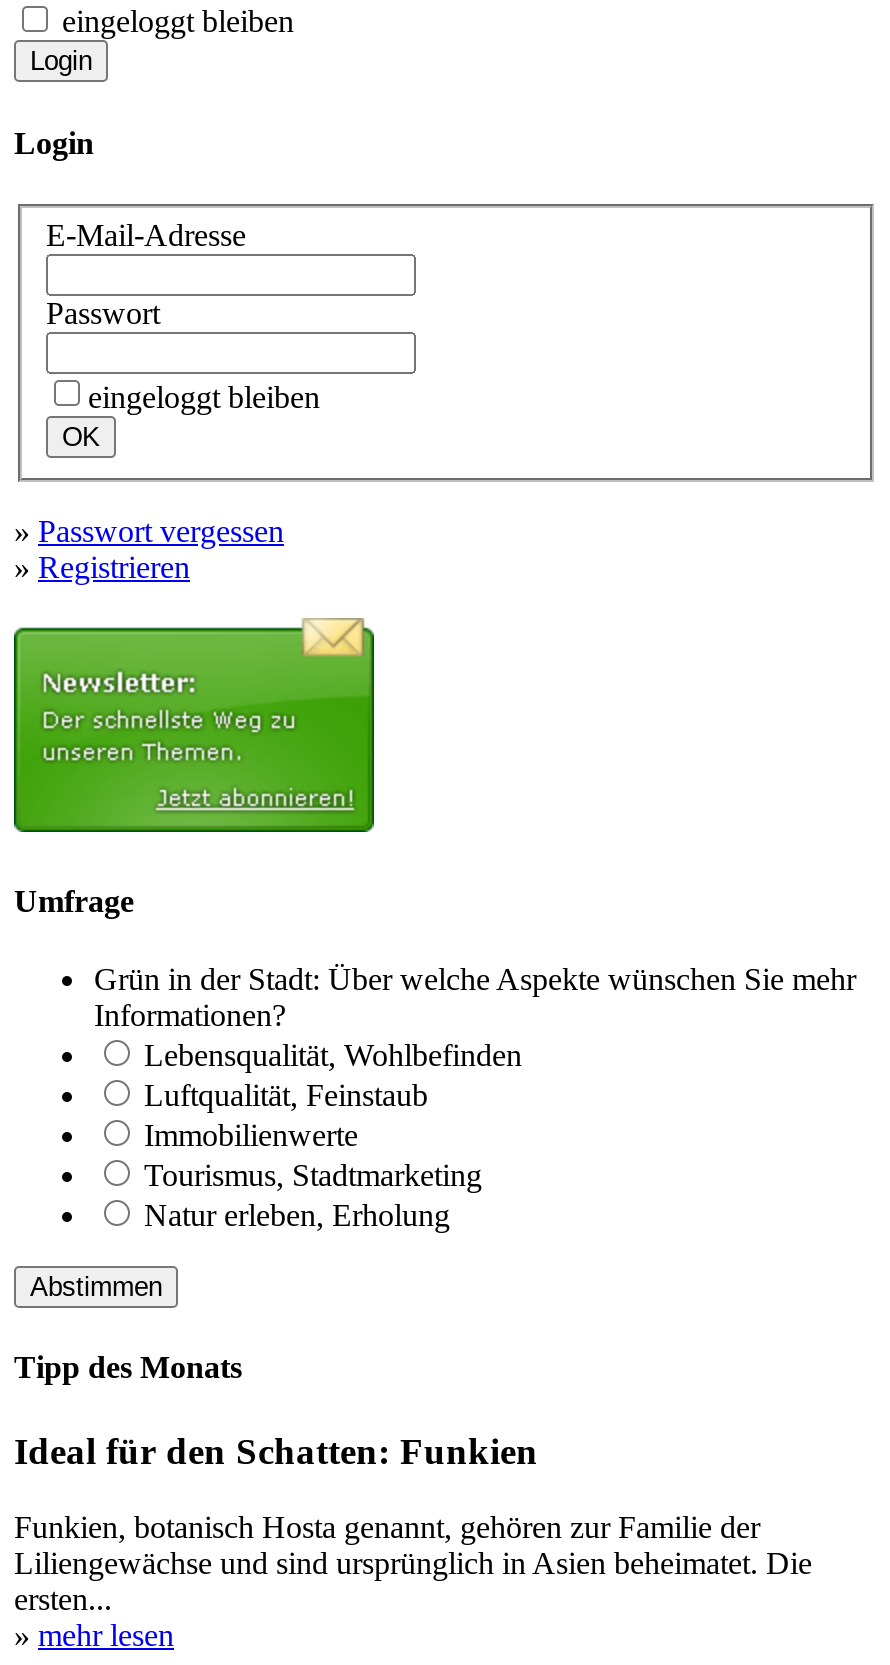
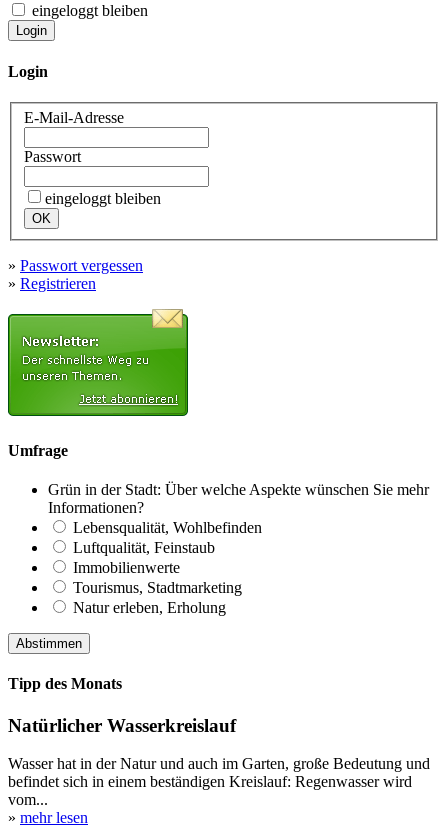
[14,1429,538,1471] Ideal für den Schatten: Funkien -> [8,714,236,735] Natürlicher Wasserkreislauf
[14,1510,812,1616] Funkien, botanisch Hosta genannt, gehören zur Familie der | Liliengewächse und sind ursprünglich in Asien beheimatet. Die | ersten... -> [8,755,430,808] Wasser hat in der Natur und auch im Garten, große Bedeutung und | befindet sich in einem beständigen Kreislauf: Regenwasser wird | vom...

